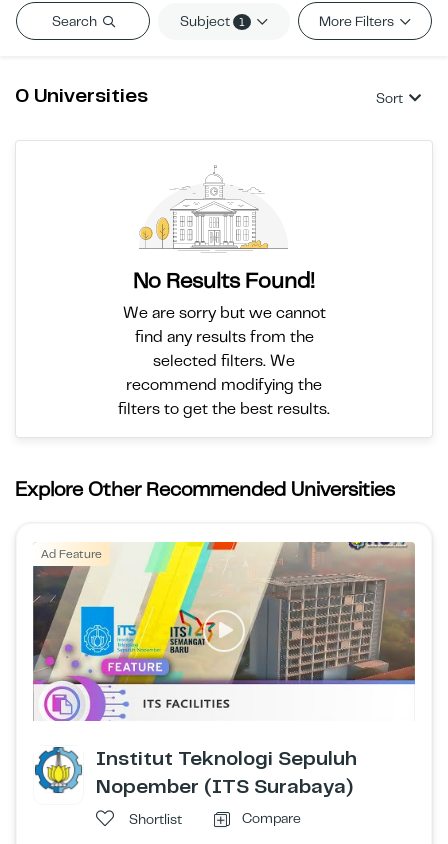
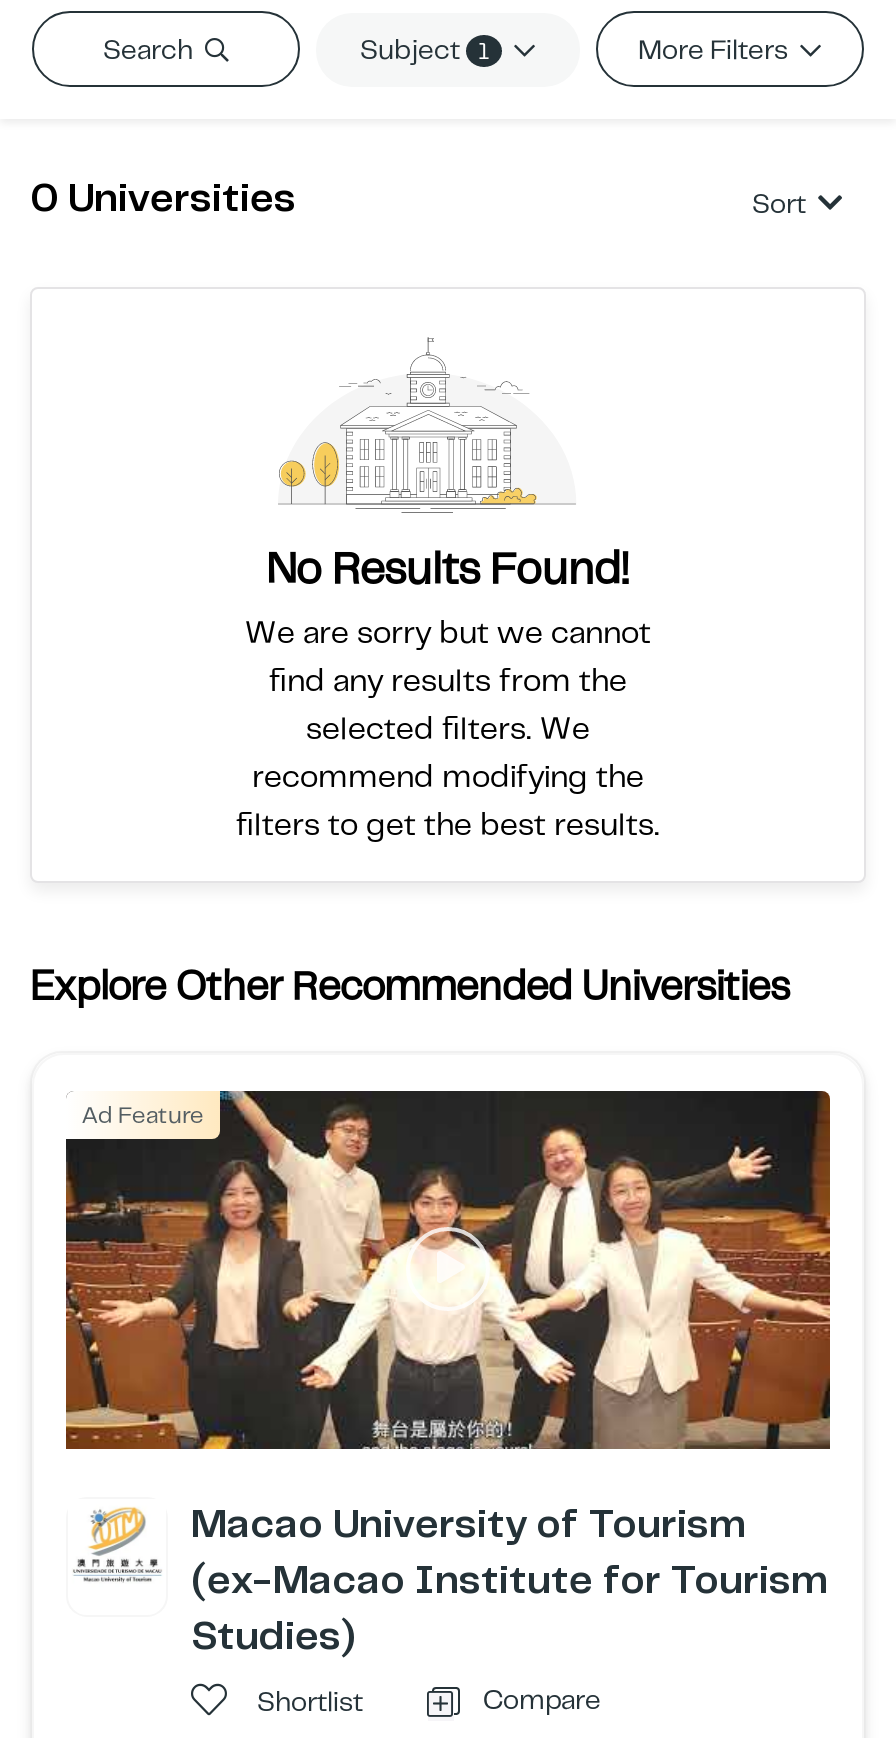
[32,541,416,799] [image] | Institut Teknologi Sepuluh | Nopember (ITS Surabaya) -> [64,1089,832,1661] [image] | Macao University of Tourism | (ex-Macao Institute for Tourism | Studies)
[34,746,81,794] [image] -> [78,1501,156,1593] [image]

